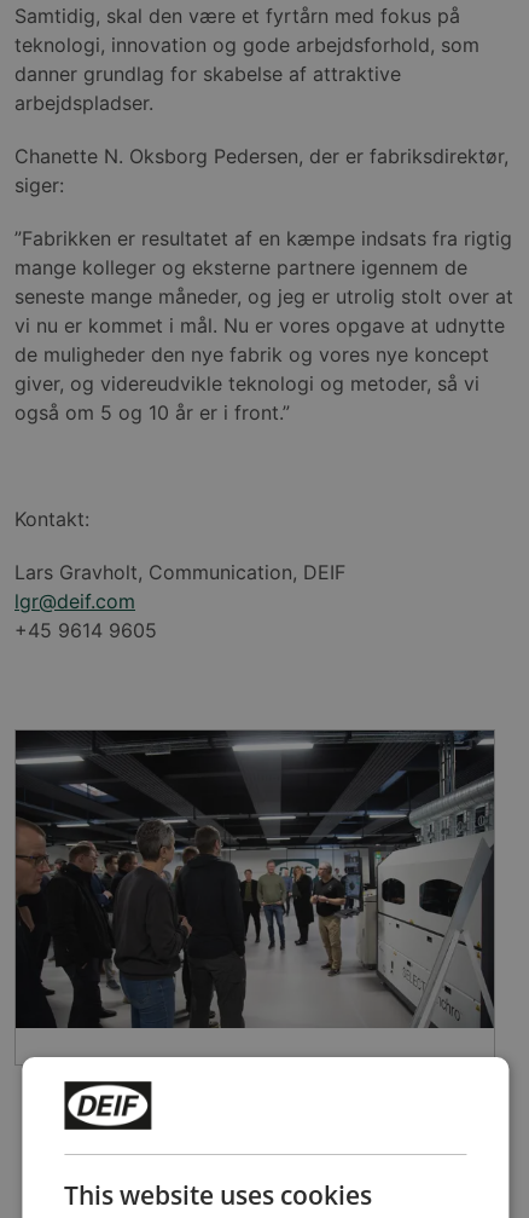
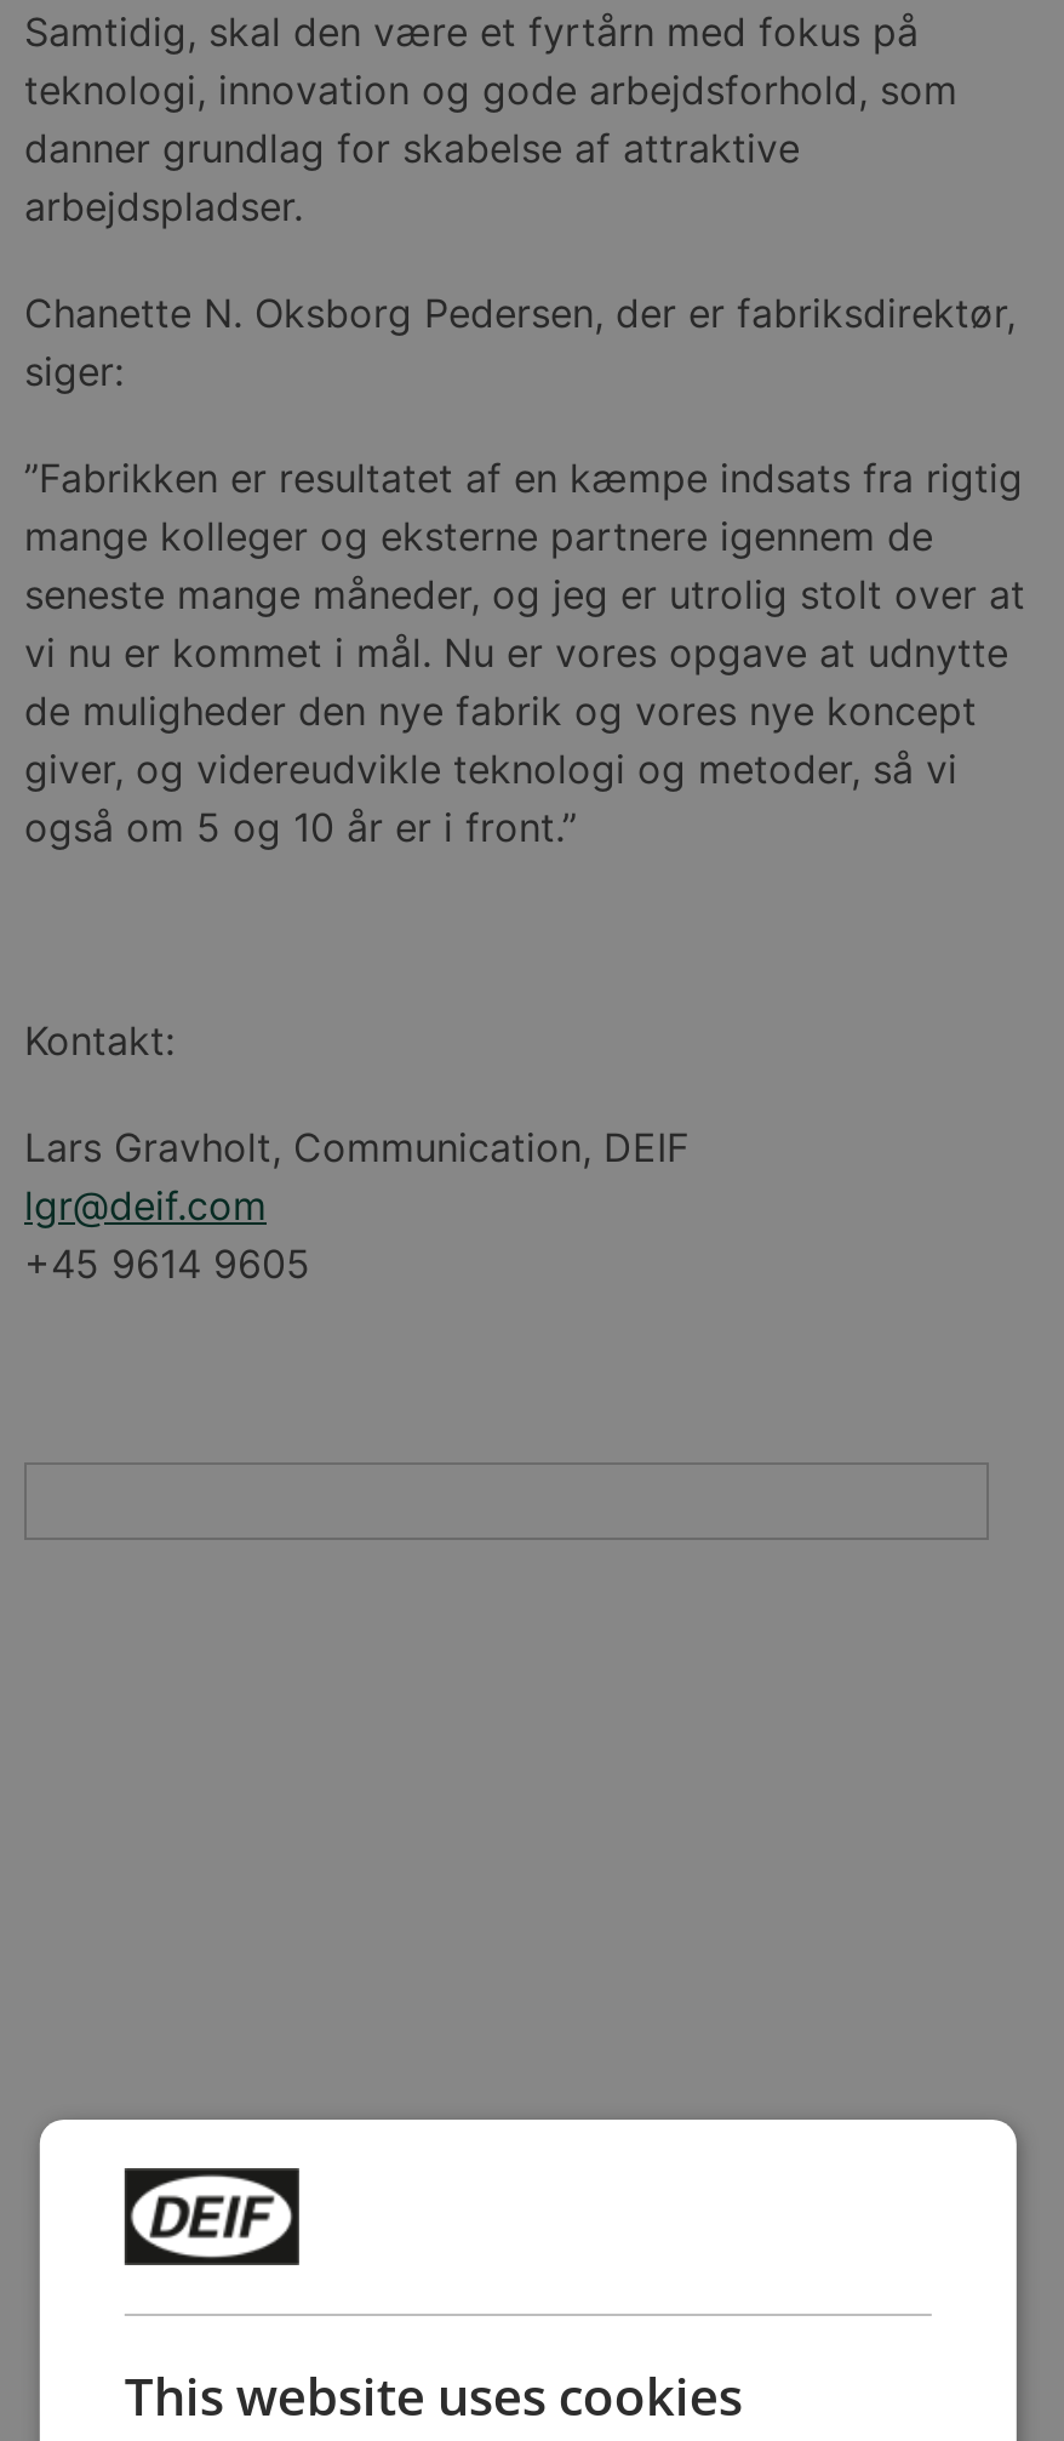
[14,729,495,1029] [image] -> none

